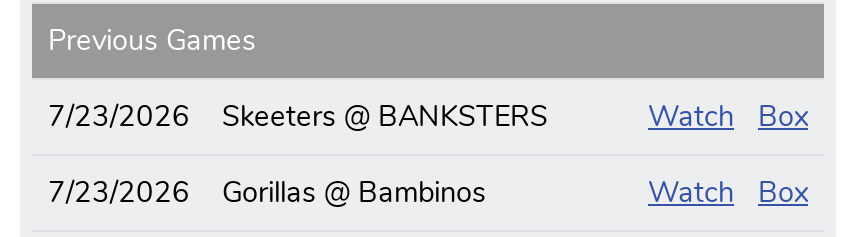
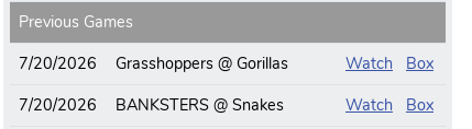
[48,97,548,137] 7/23/2026 | Skeeters @ BANKSTERS -> [19,53,288,75] 7/20/2026 | Grasshoppers @ Gorillas
[48,173,486,213] 7/23/2026 | Gorillas @ Bambinos -> [19,94,284,116] 7/20/2026 | BANKSTERS @ Snakes

